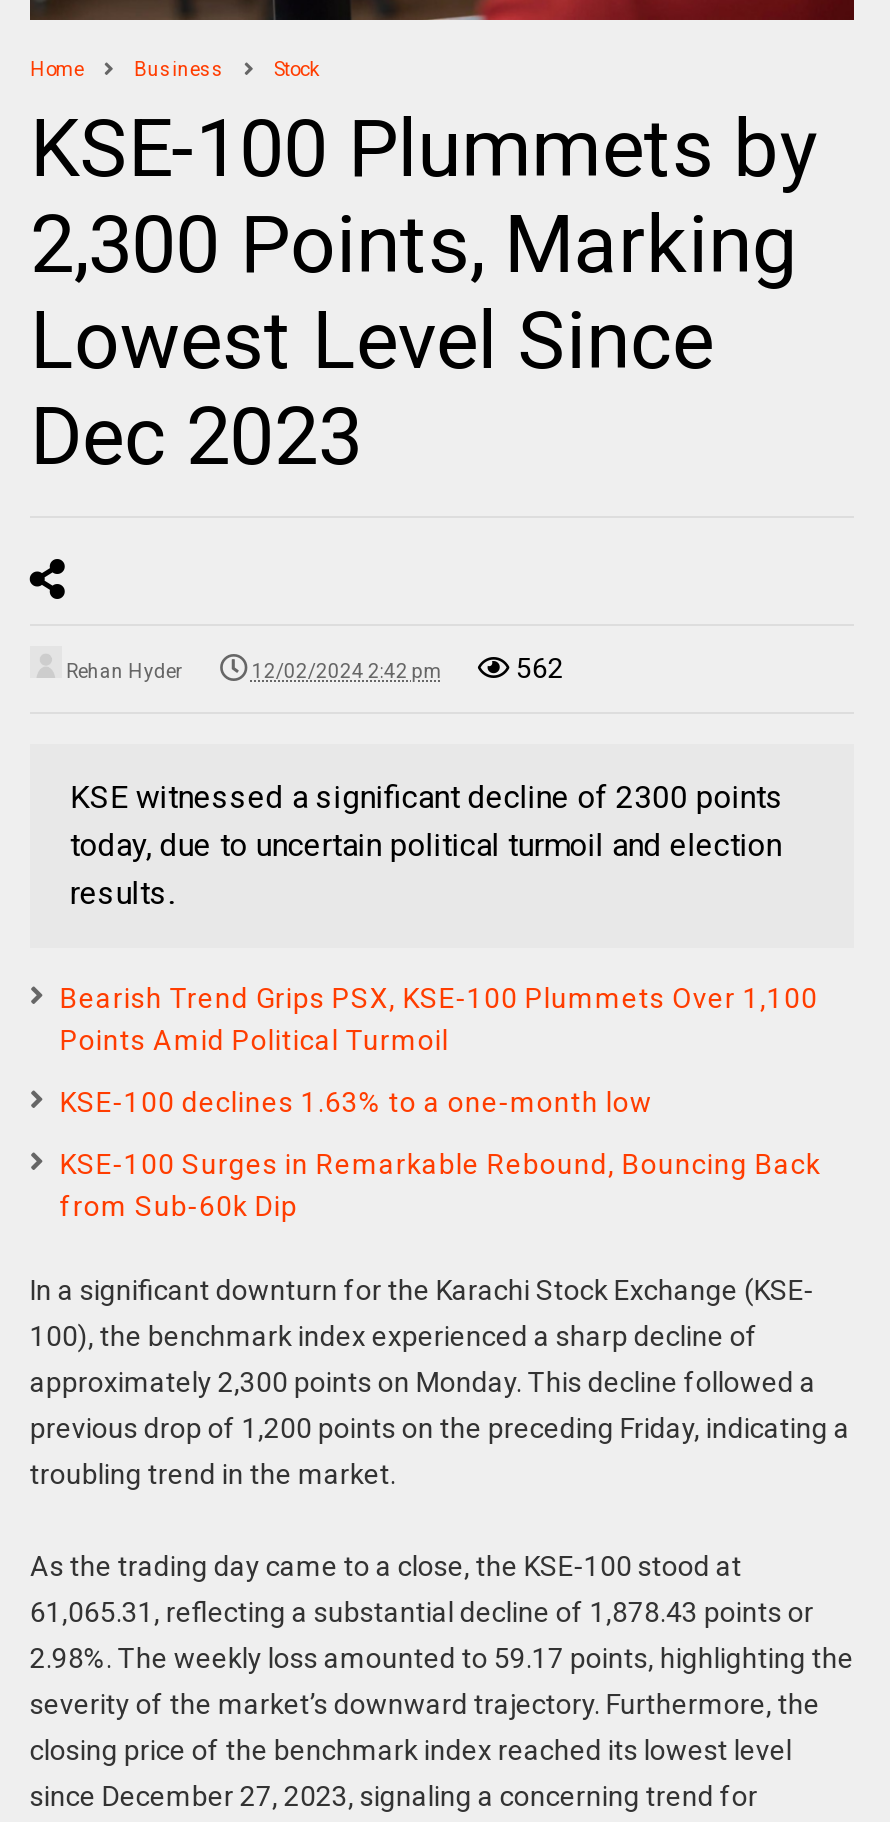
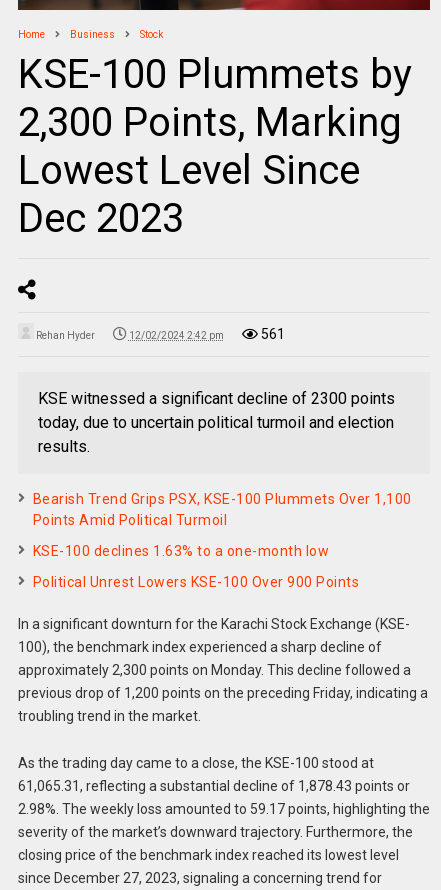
[516,652,564,684] 562 -> [261,326,285,342] 561
[60,1148,821,1222] KSE-100 Surges in Remarkable Rebound, Bouncing Back | from Sub-60k Dip -> [33,574,359,590] Political Unrest Lowers KSE-100 Over 900 Points

